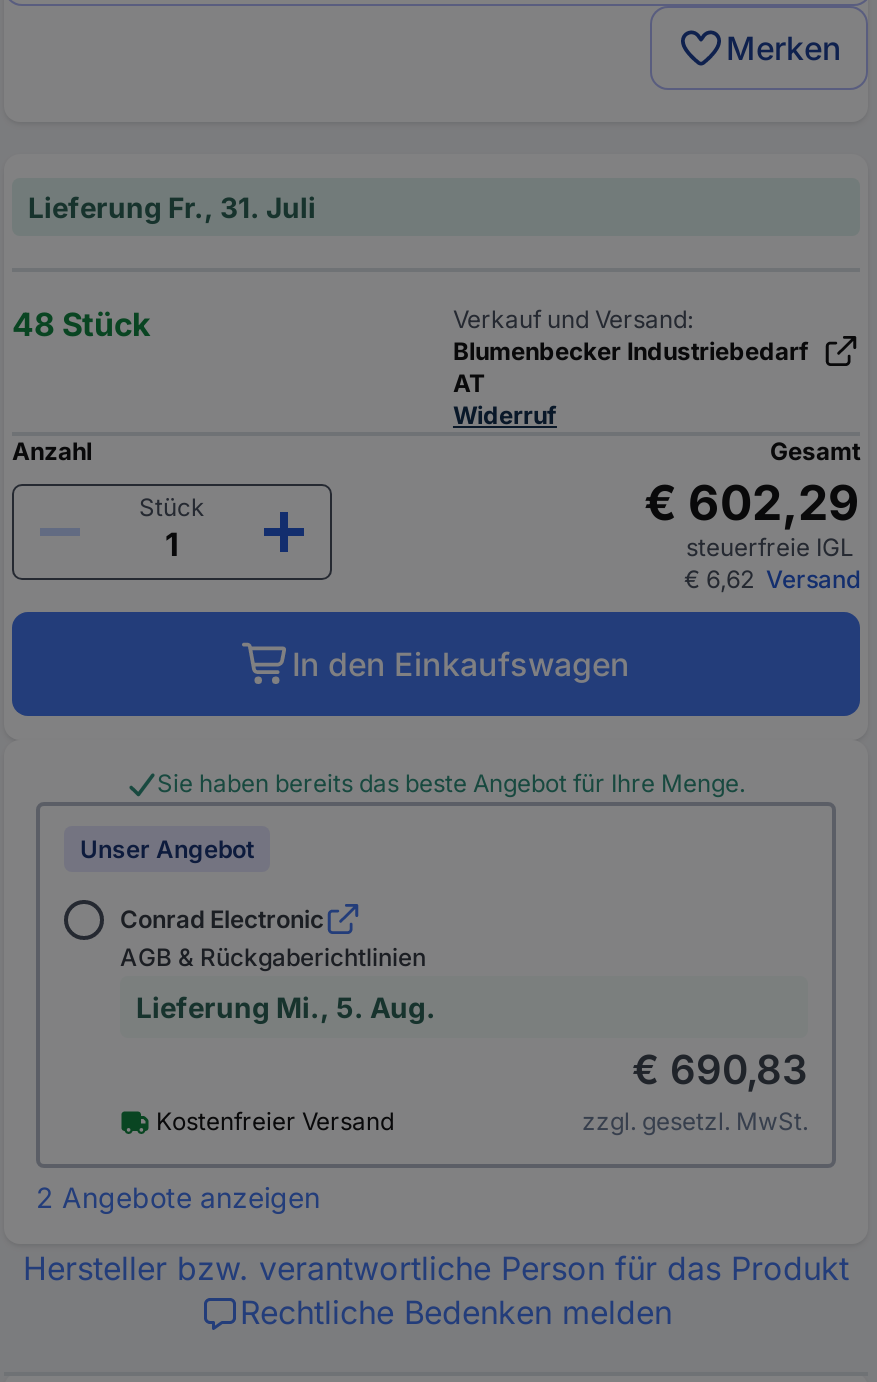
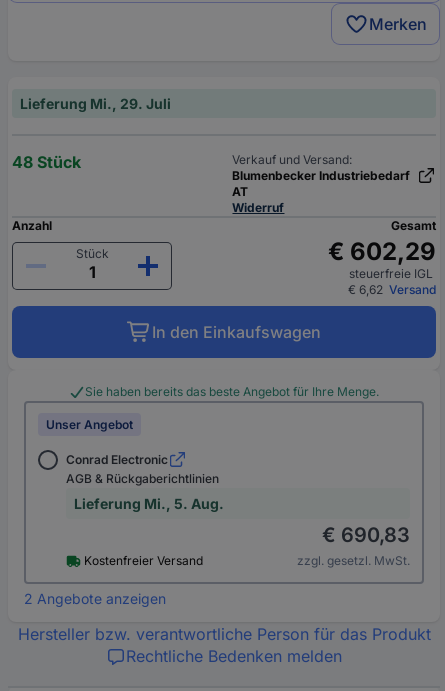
[28,191,316,225] Lieferung Fr., 31. Juli -> [20,95,171,112] Lieferung Mi., 29. Juli

